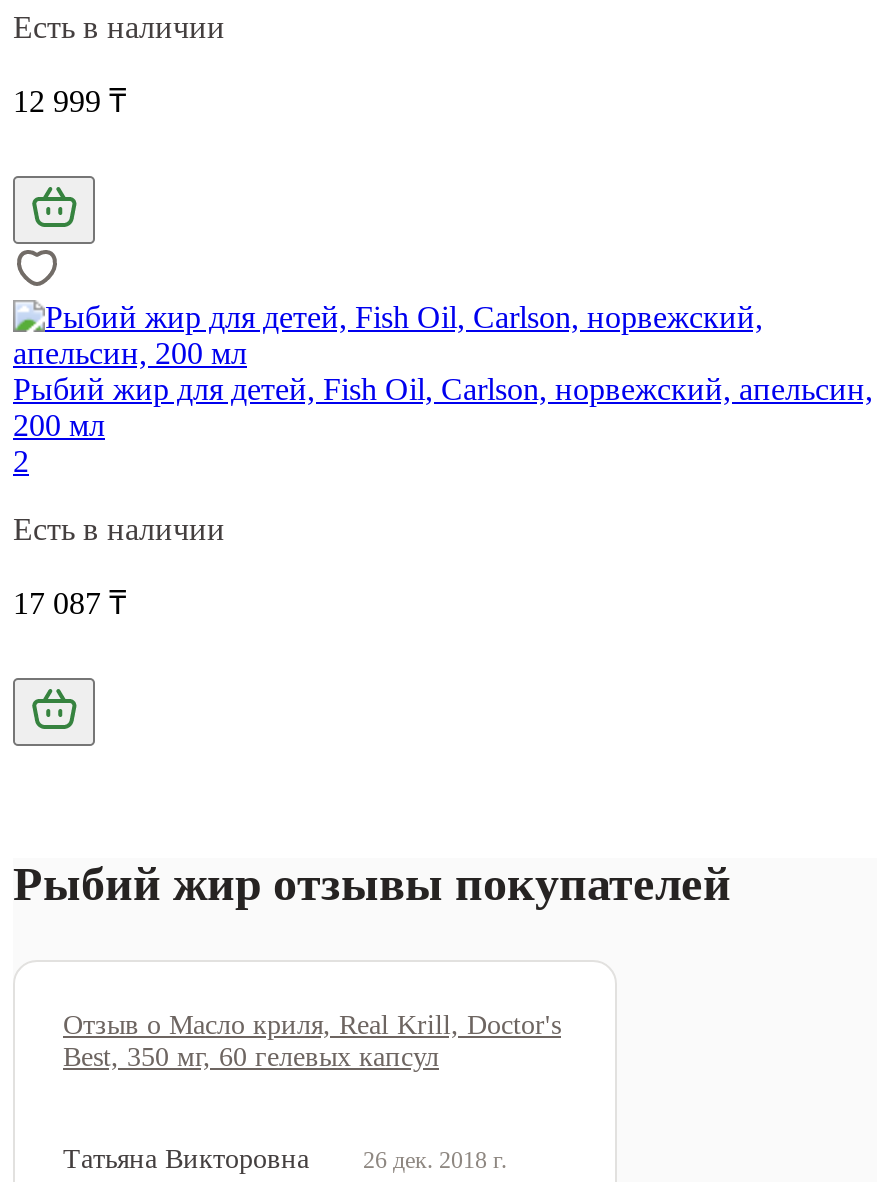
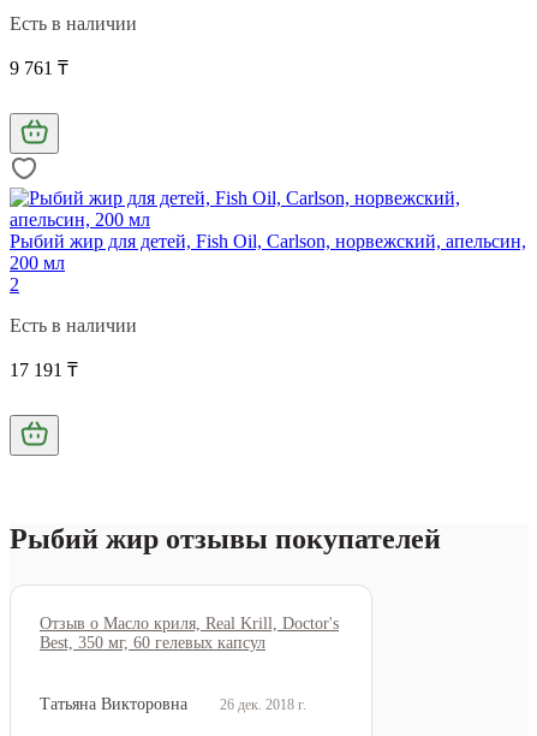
[13,84,127,118] 12 999 ₸ -> [10,58,68,78] 9 761 ₸
[13,586,127,620] 17 087 ₸ -> [10,359,78,380] 17 191 ₸

